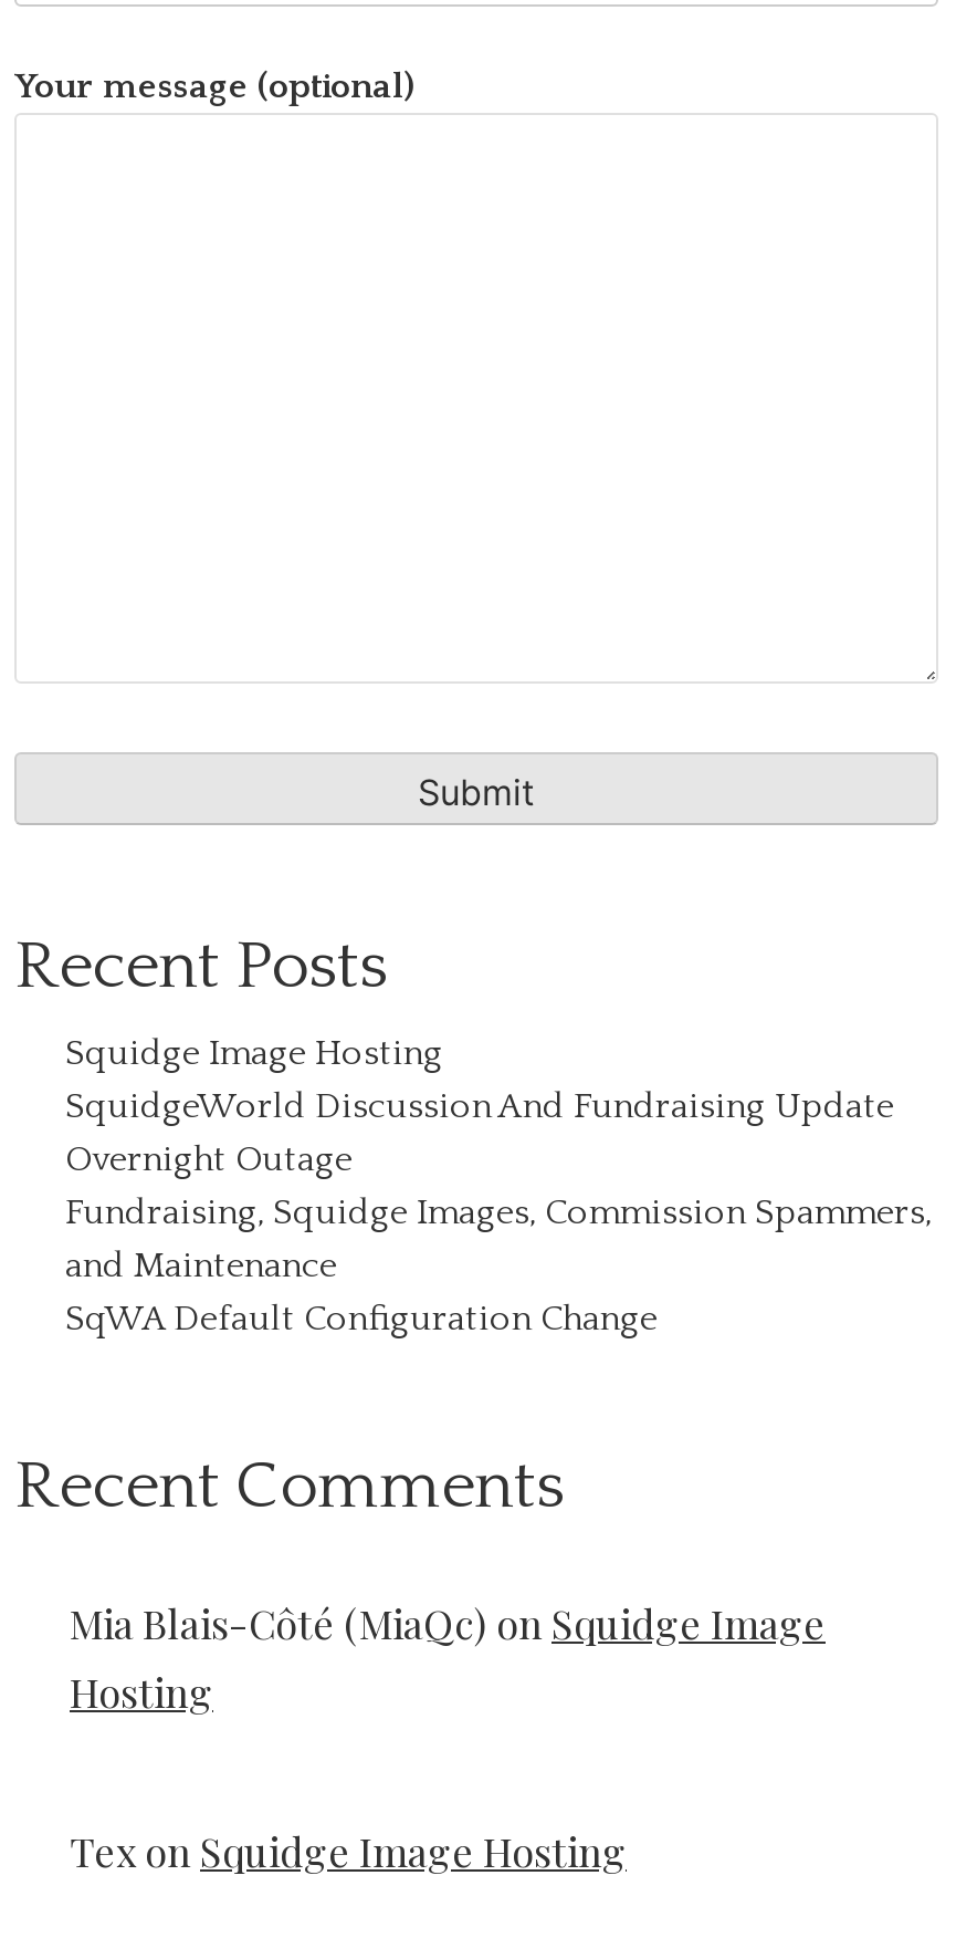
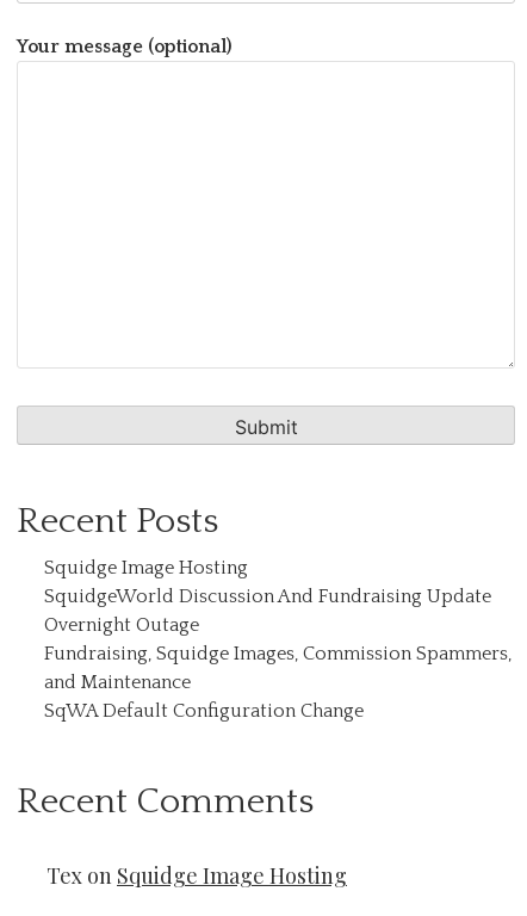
[70,1598,826,1720] Mia Blais-Côté (MiaQc) on Squidge Image | Hosting -> none

